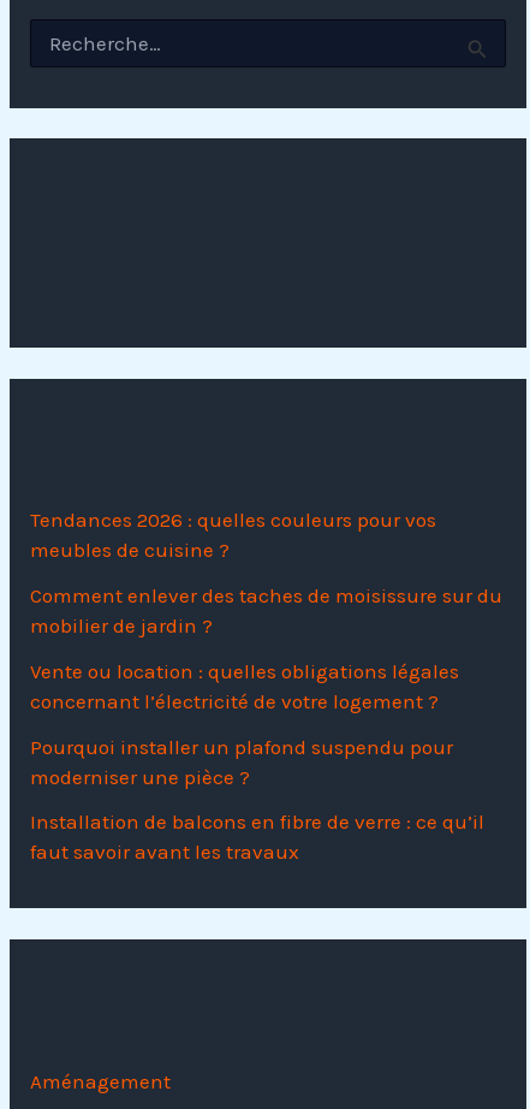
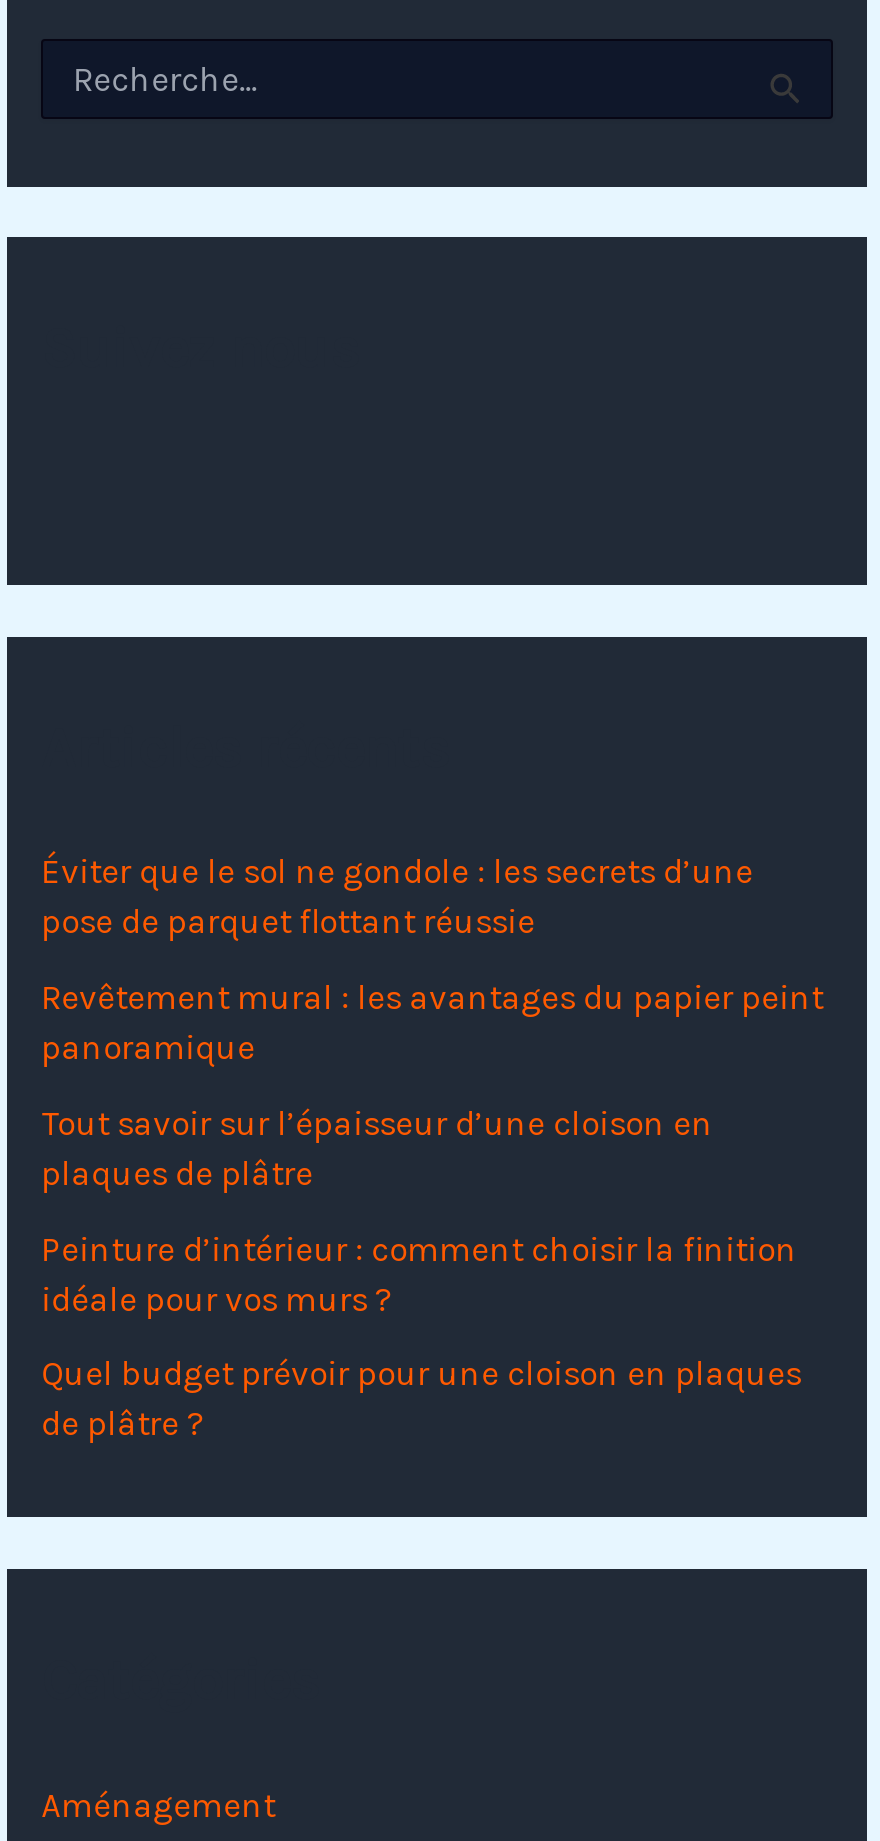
[30,508,436,562] Tendances 2026 : quelles couleurs pour vos | meubles de cuisine ? -> [41,852,753,942] Éviter que le sol ne gondole : les secrets d’une | pose de parquet flottant réussie
[30,584,503,638] Comment enlever des taches de moisissure sur du | mobilier de jardin ? -> [41,977,823,1067] Revêtement mural : les avantages du papier peint | panoramique
[30,659,459,713] Vente ou location : quelles obligations légales | concernant l’électricité de votre logement ? -> [41,1103,713,1193] Tout savoir sur l’épaisseur d’une cloison en | plaques de plâtre
[30,735,453,789] Pourquoi installer un plafond suspendu pour | moderniser une pièce ? -> [41,1228,797,1318] Peinture d’intérieur : comment choisir la finition | idéale pour vos murs ?
[30,810,485,864] Installation de balcons en fibre de verre : ce qu’il | faut savoir avant les travaux -> [41,1354,801,1444] Quel budget prévoir pour une cloison en plaques | de plâtre ?

